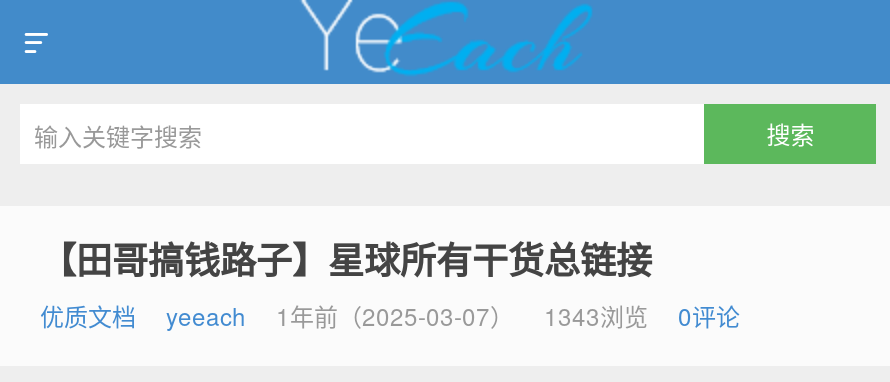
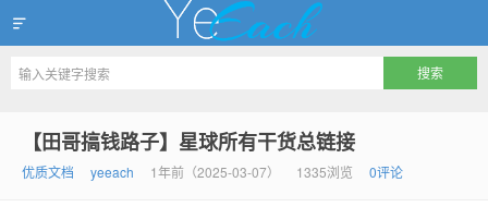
[40,298,740,332] 优质文档 yeeach 1年前（2025-03-07） 1343浏览 0评论 -> [22,162,403,181] 优质文档 yeeach 1年前（2025-03-07） 1335浏览 0评论

